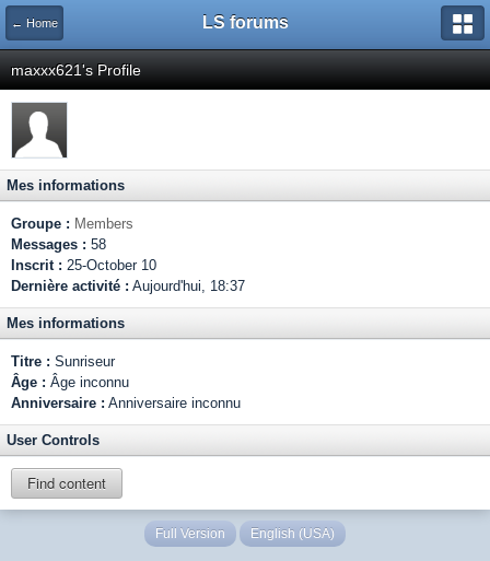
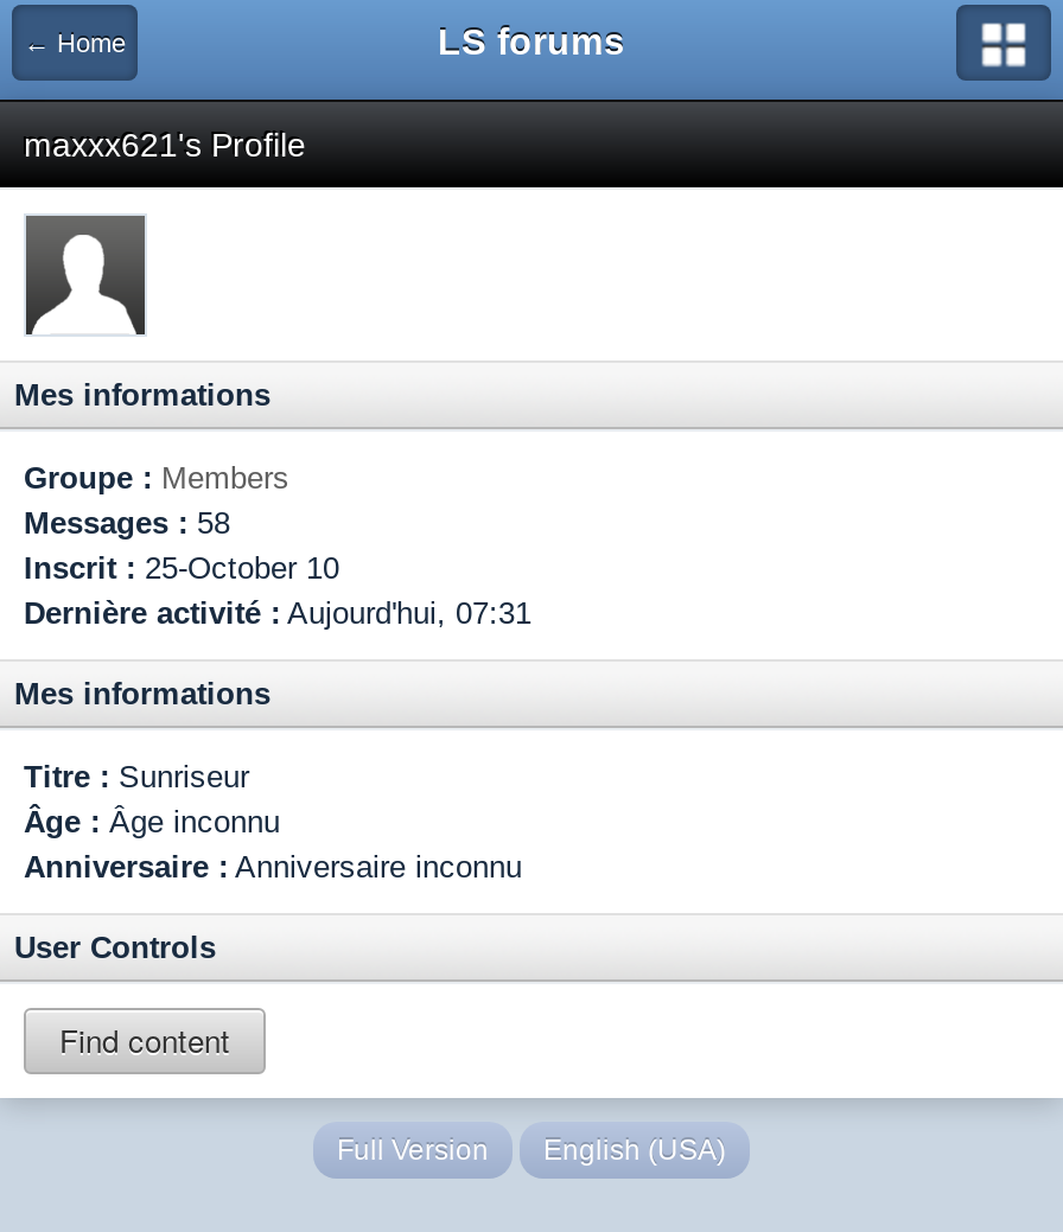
[11,278,245,294] Dernière activité : Aujourd'hui, 18:37 -> [24,595,531,631] Dernière activité : Aujourd'hui, 07:31

